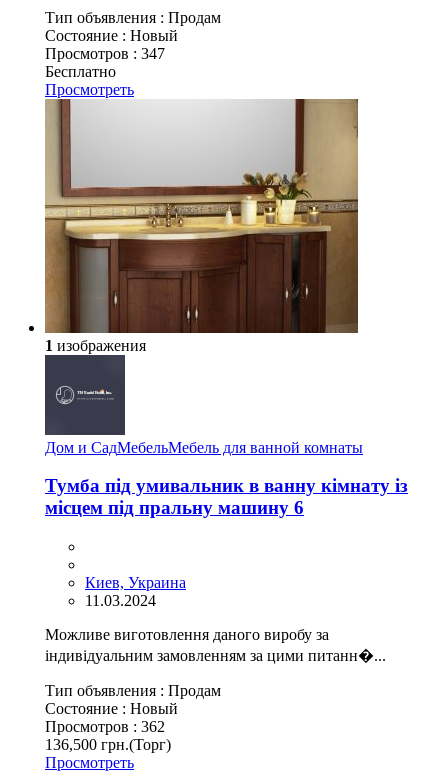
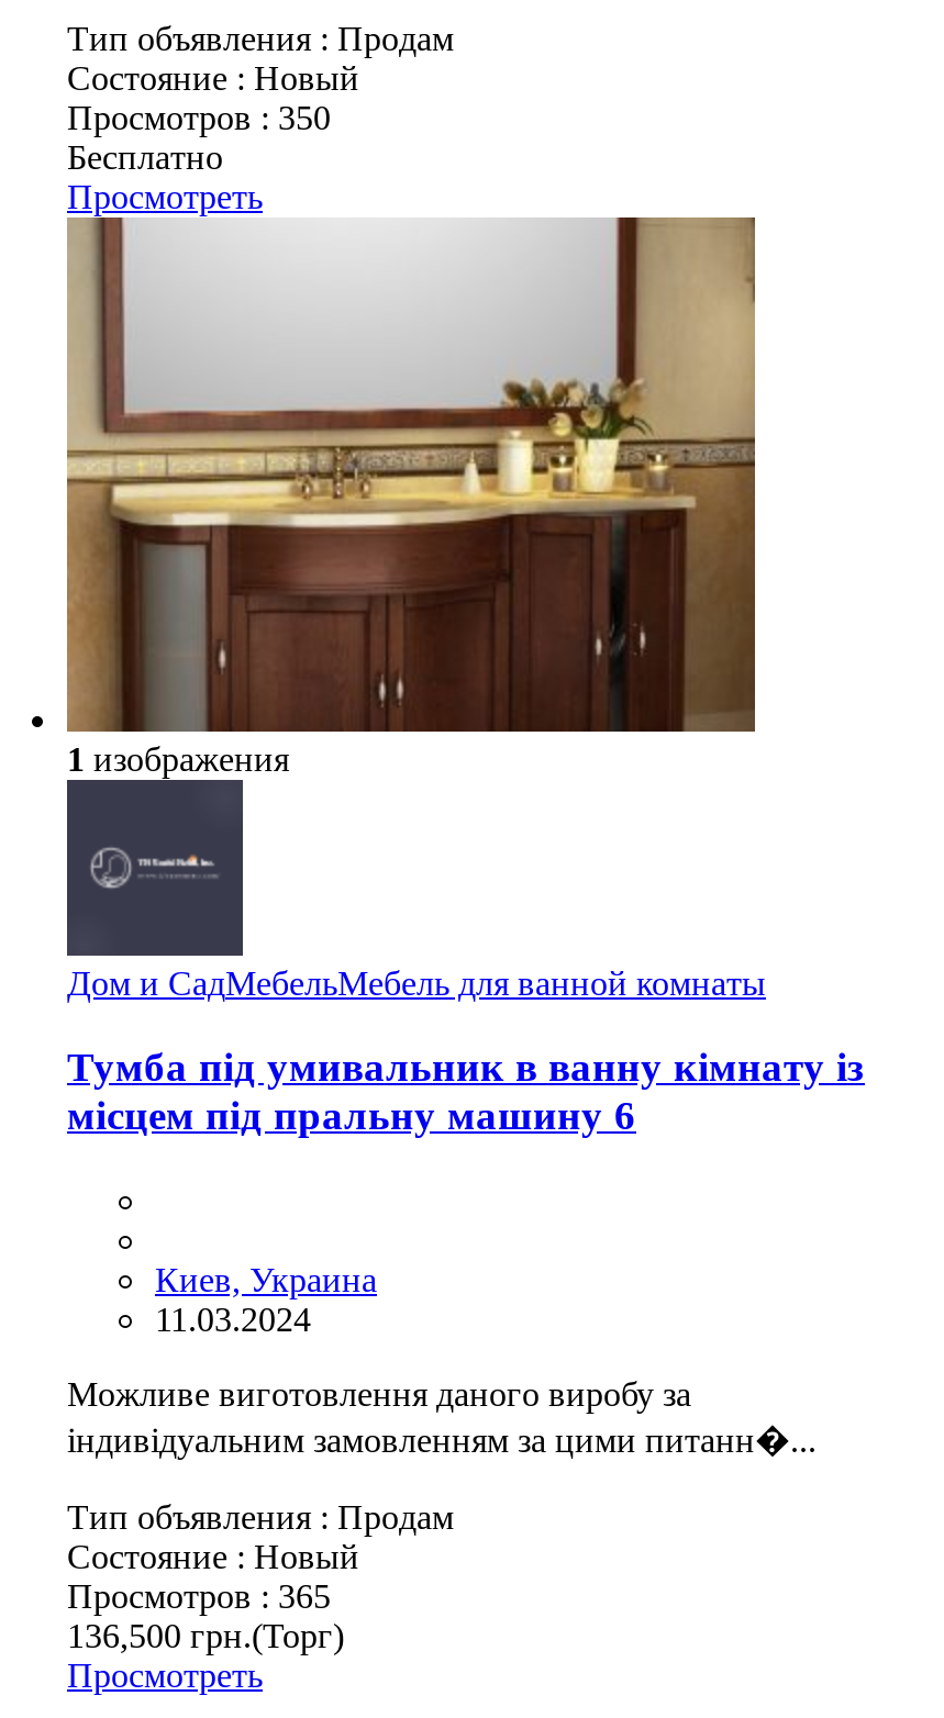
[45,45,165,62] Просмотров : 347 -> [67,98,331,135] Просмотров : 350
[45,718,165,735] Просмотров : 362 -> [67,1578,331,1615] Просмотров : 365

